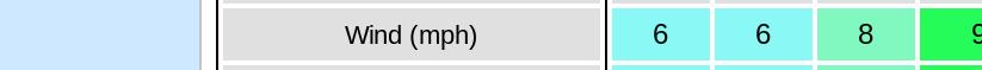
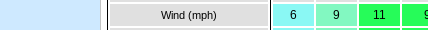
[755,18,772,51] 6 -> [333,8,340,22] 9
[858,18,875,51] 8 -> [373,8,386,22] 11

